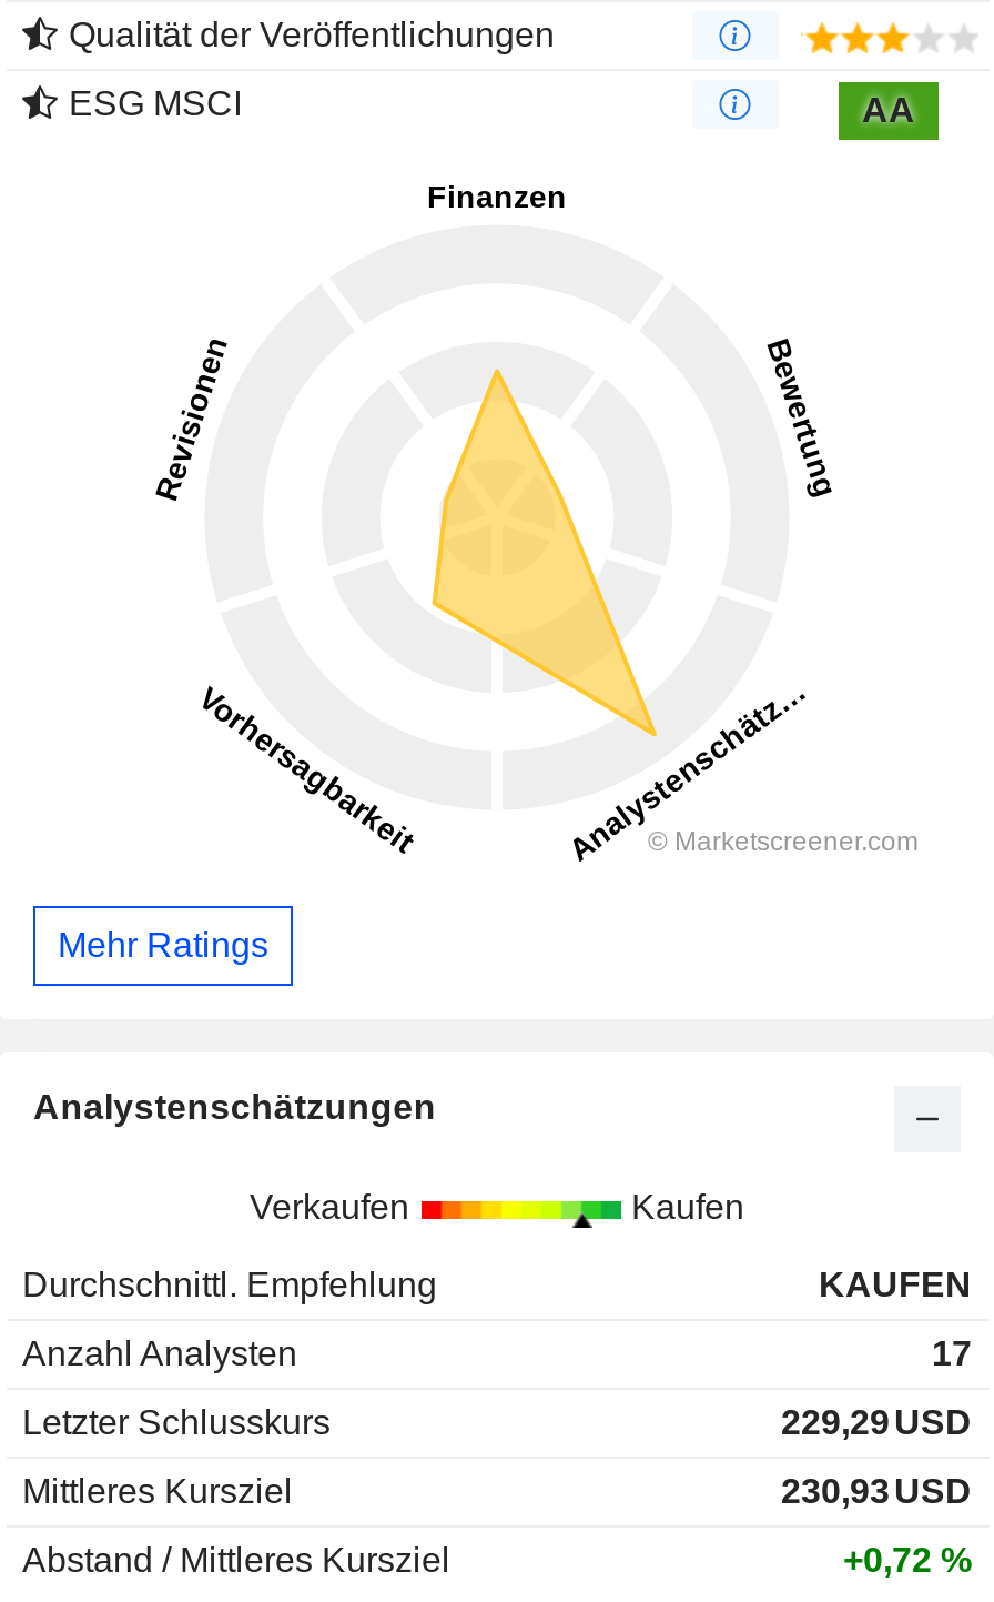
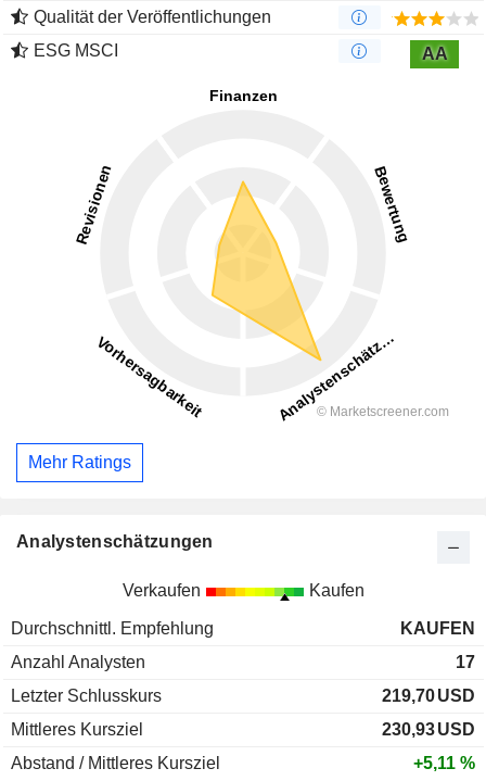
[781,1402,972,1440] 229,29 USD -> [382,686,475,704] 219,70 USD
[843,1540,972,1578] +0,72 % -> [413,753,475,772] +5,11 %

